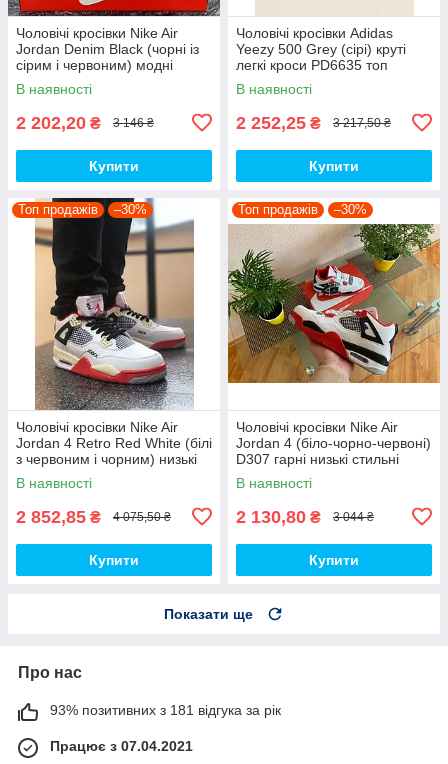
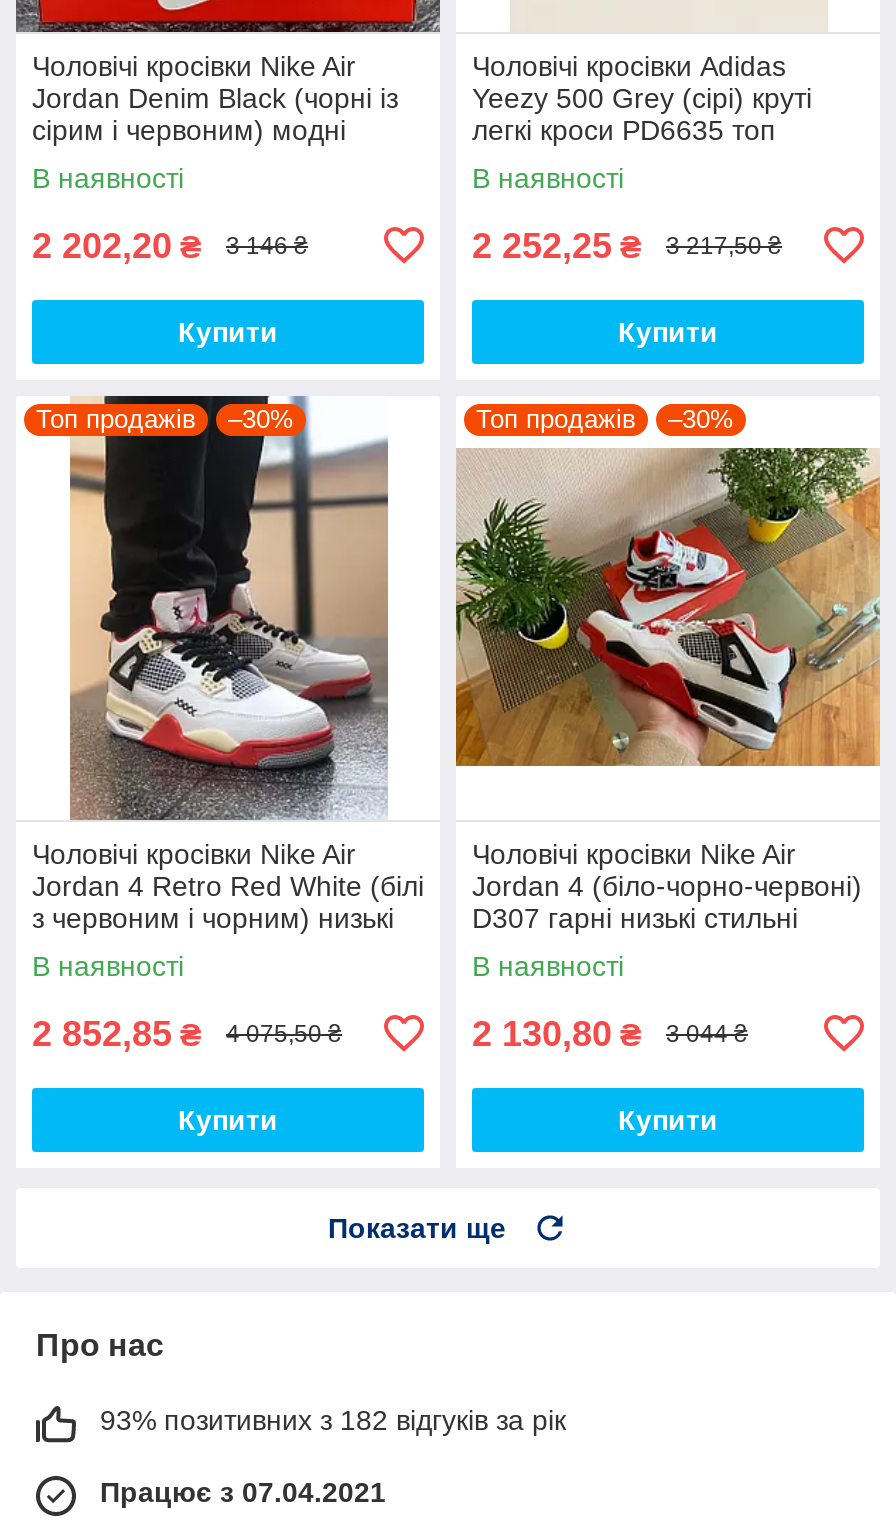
[50,701,281,717] 93% позитивних з 181 відгука за рік -> [100,1403,566,1435] 93% позитивних з 182 відгуків за рік

